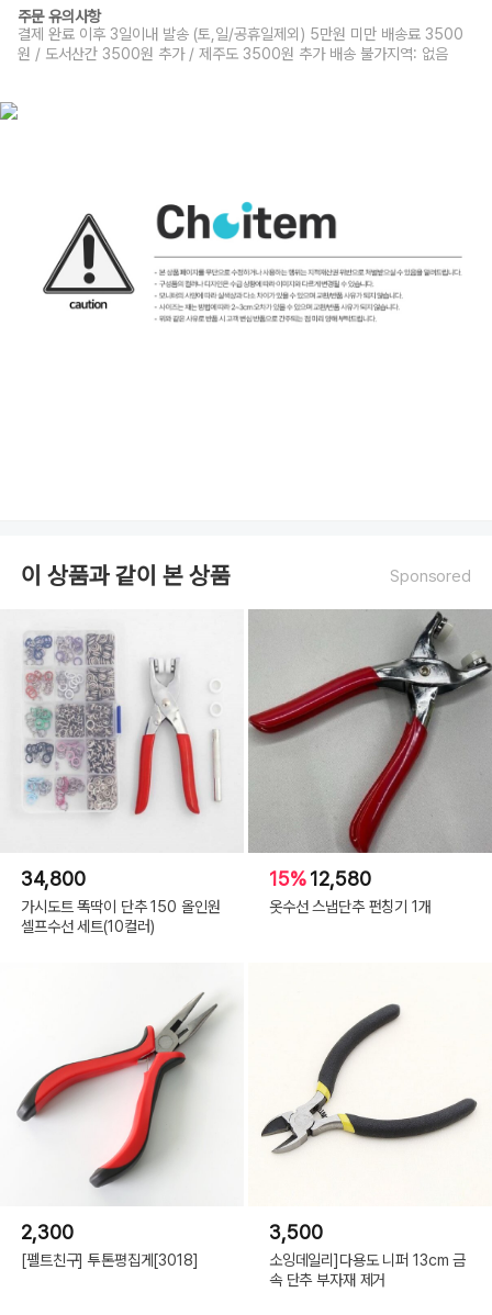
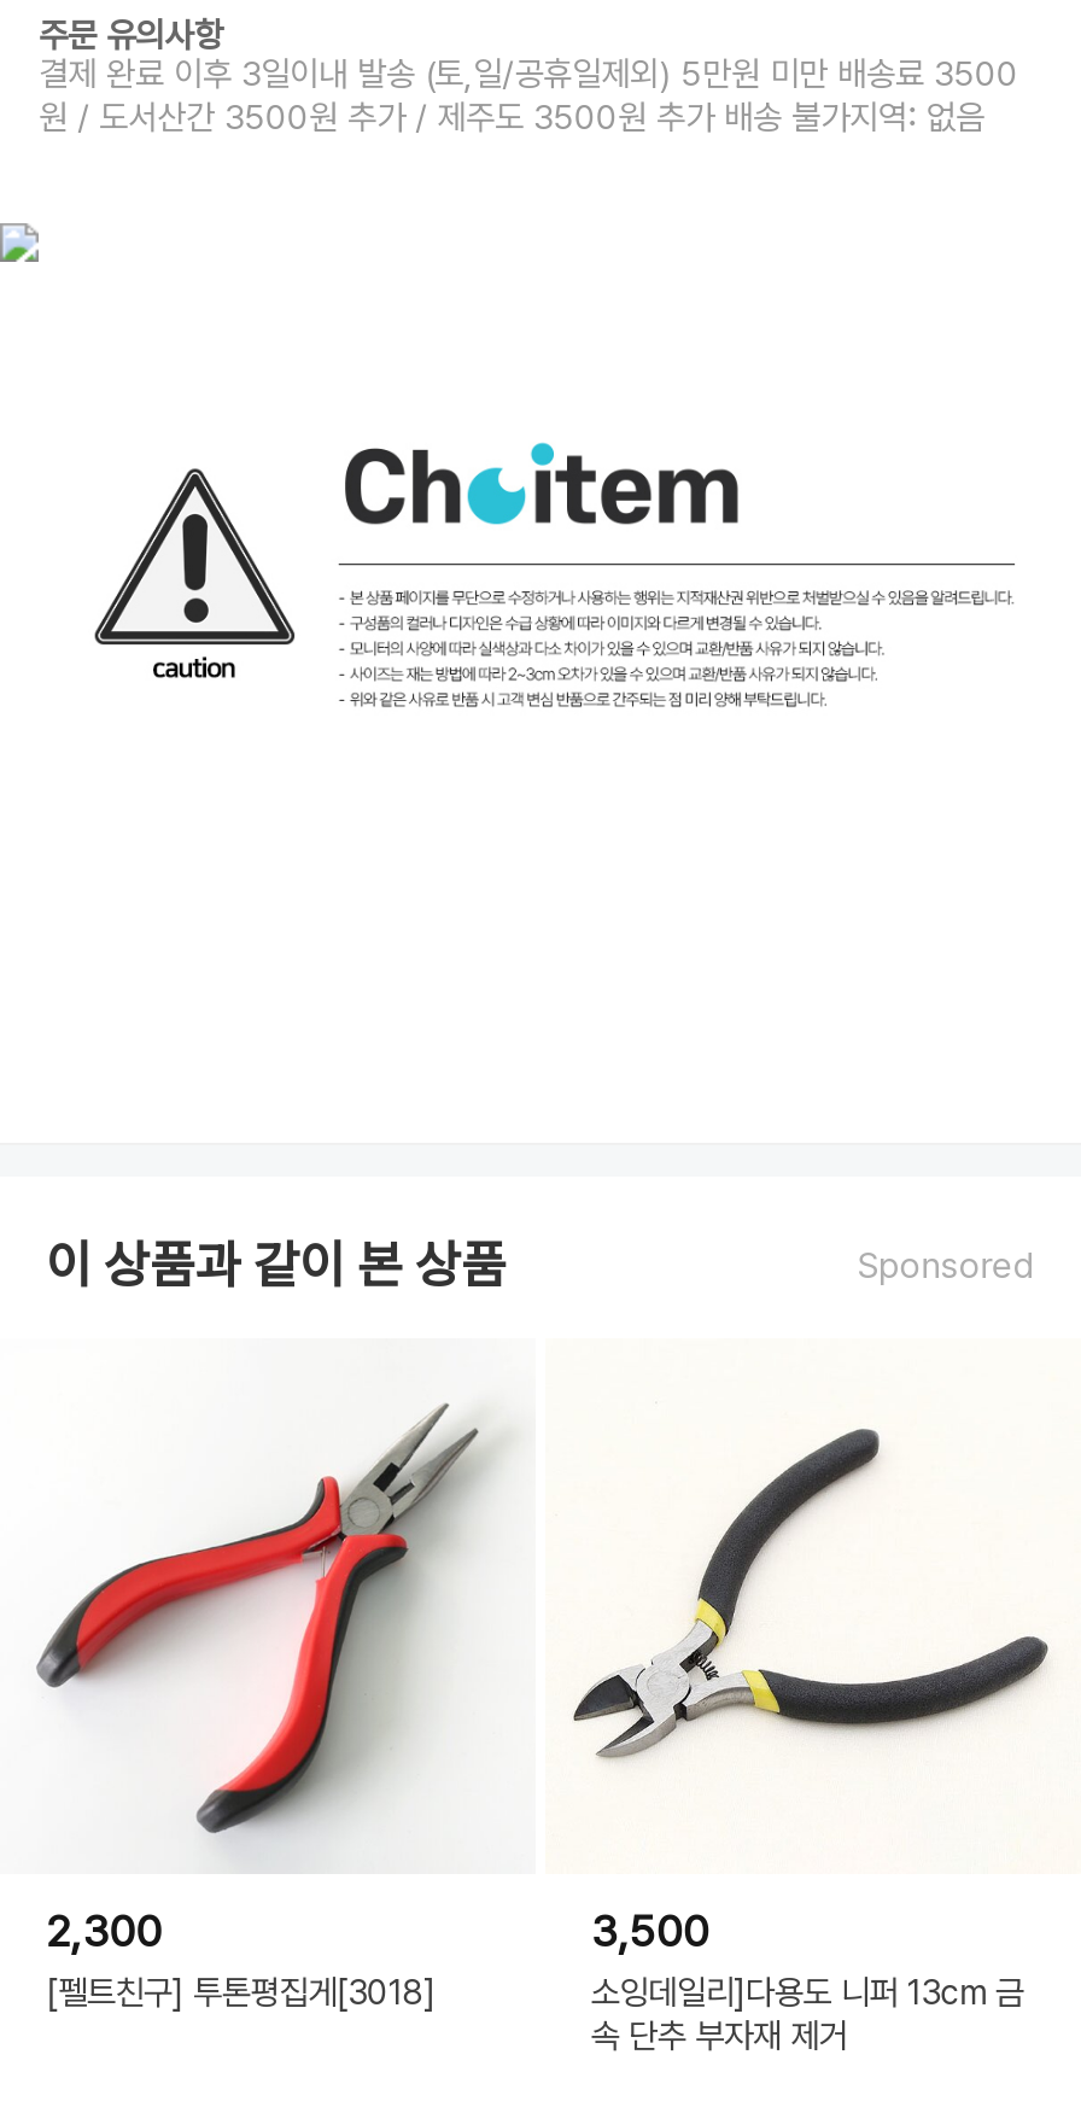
[247,609,489,915] [image] | 15% 12,580 | 옷수선 스냅단추 펀칭기 1개 -> none
[18,630,226,935] [image] | 34,800 | 가시도트 똑딱이 단추 150 올인원 | 셀프수선 세트(10컬러) -> none

